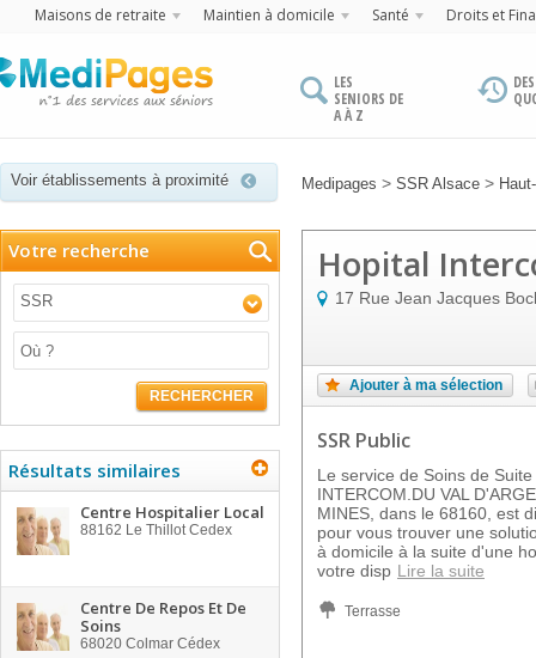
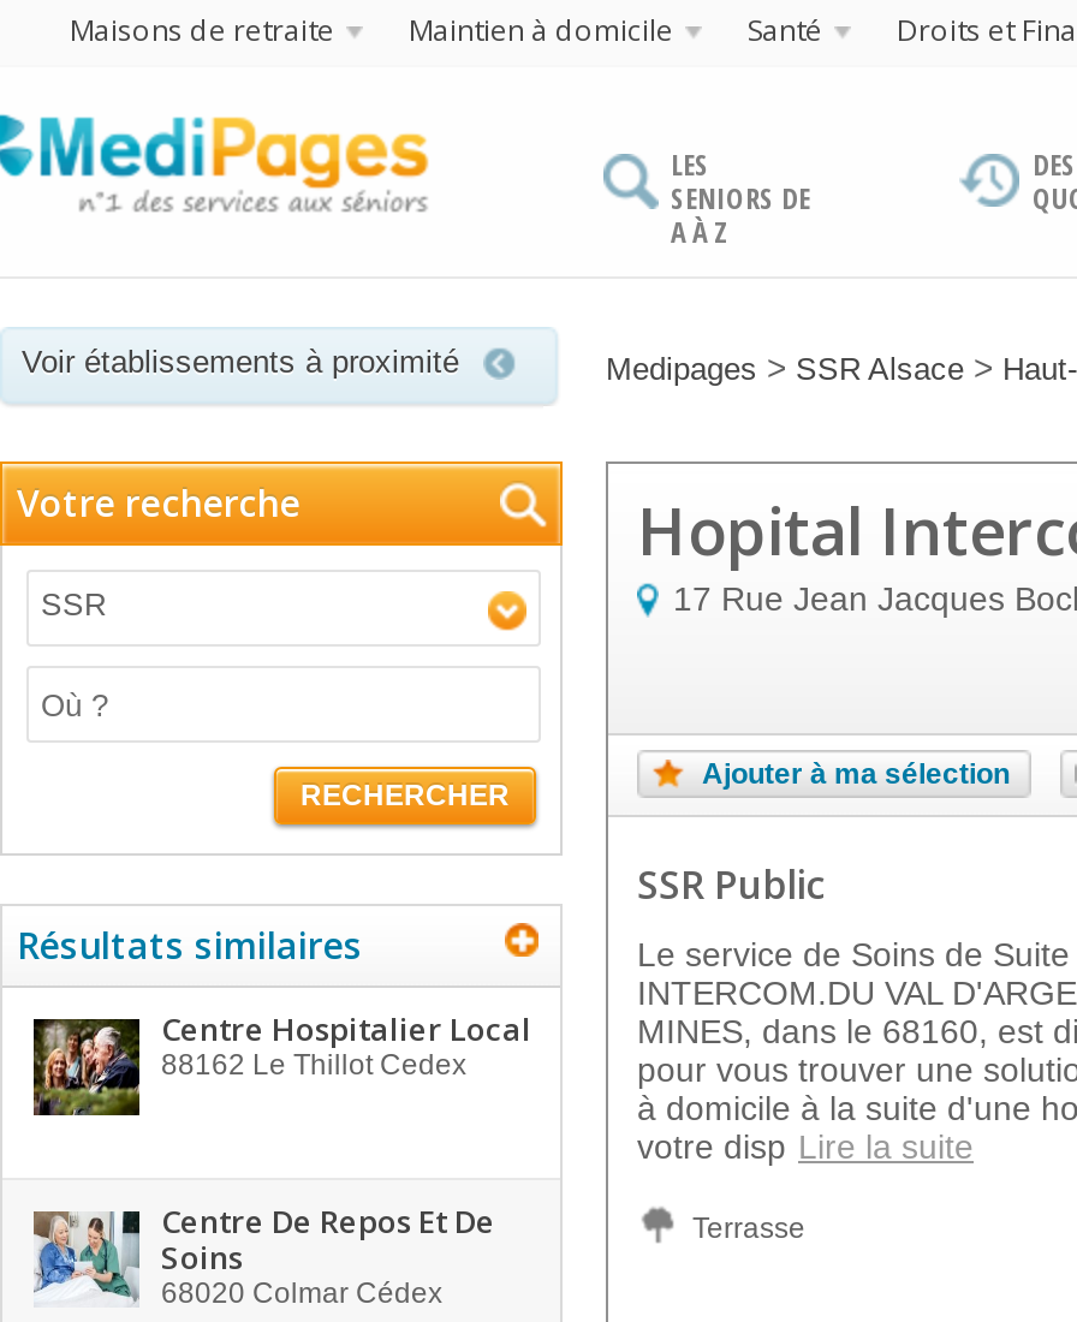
[16,507,69,556] [image] -> [31,1017,142,1118] [image]
[16,603,69,652] [image] -> [34,1209,142,1308] [image]

